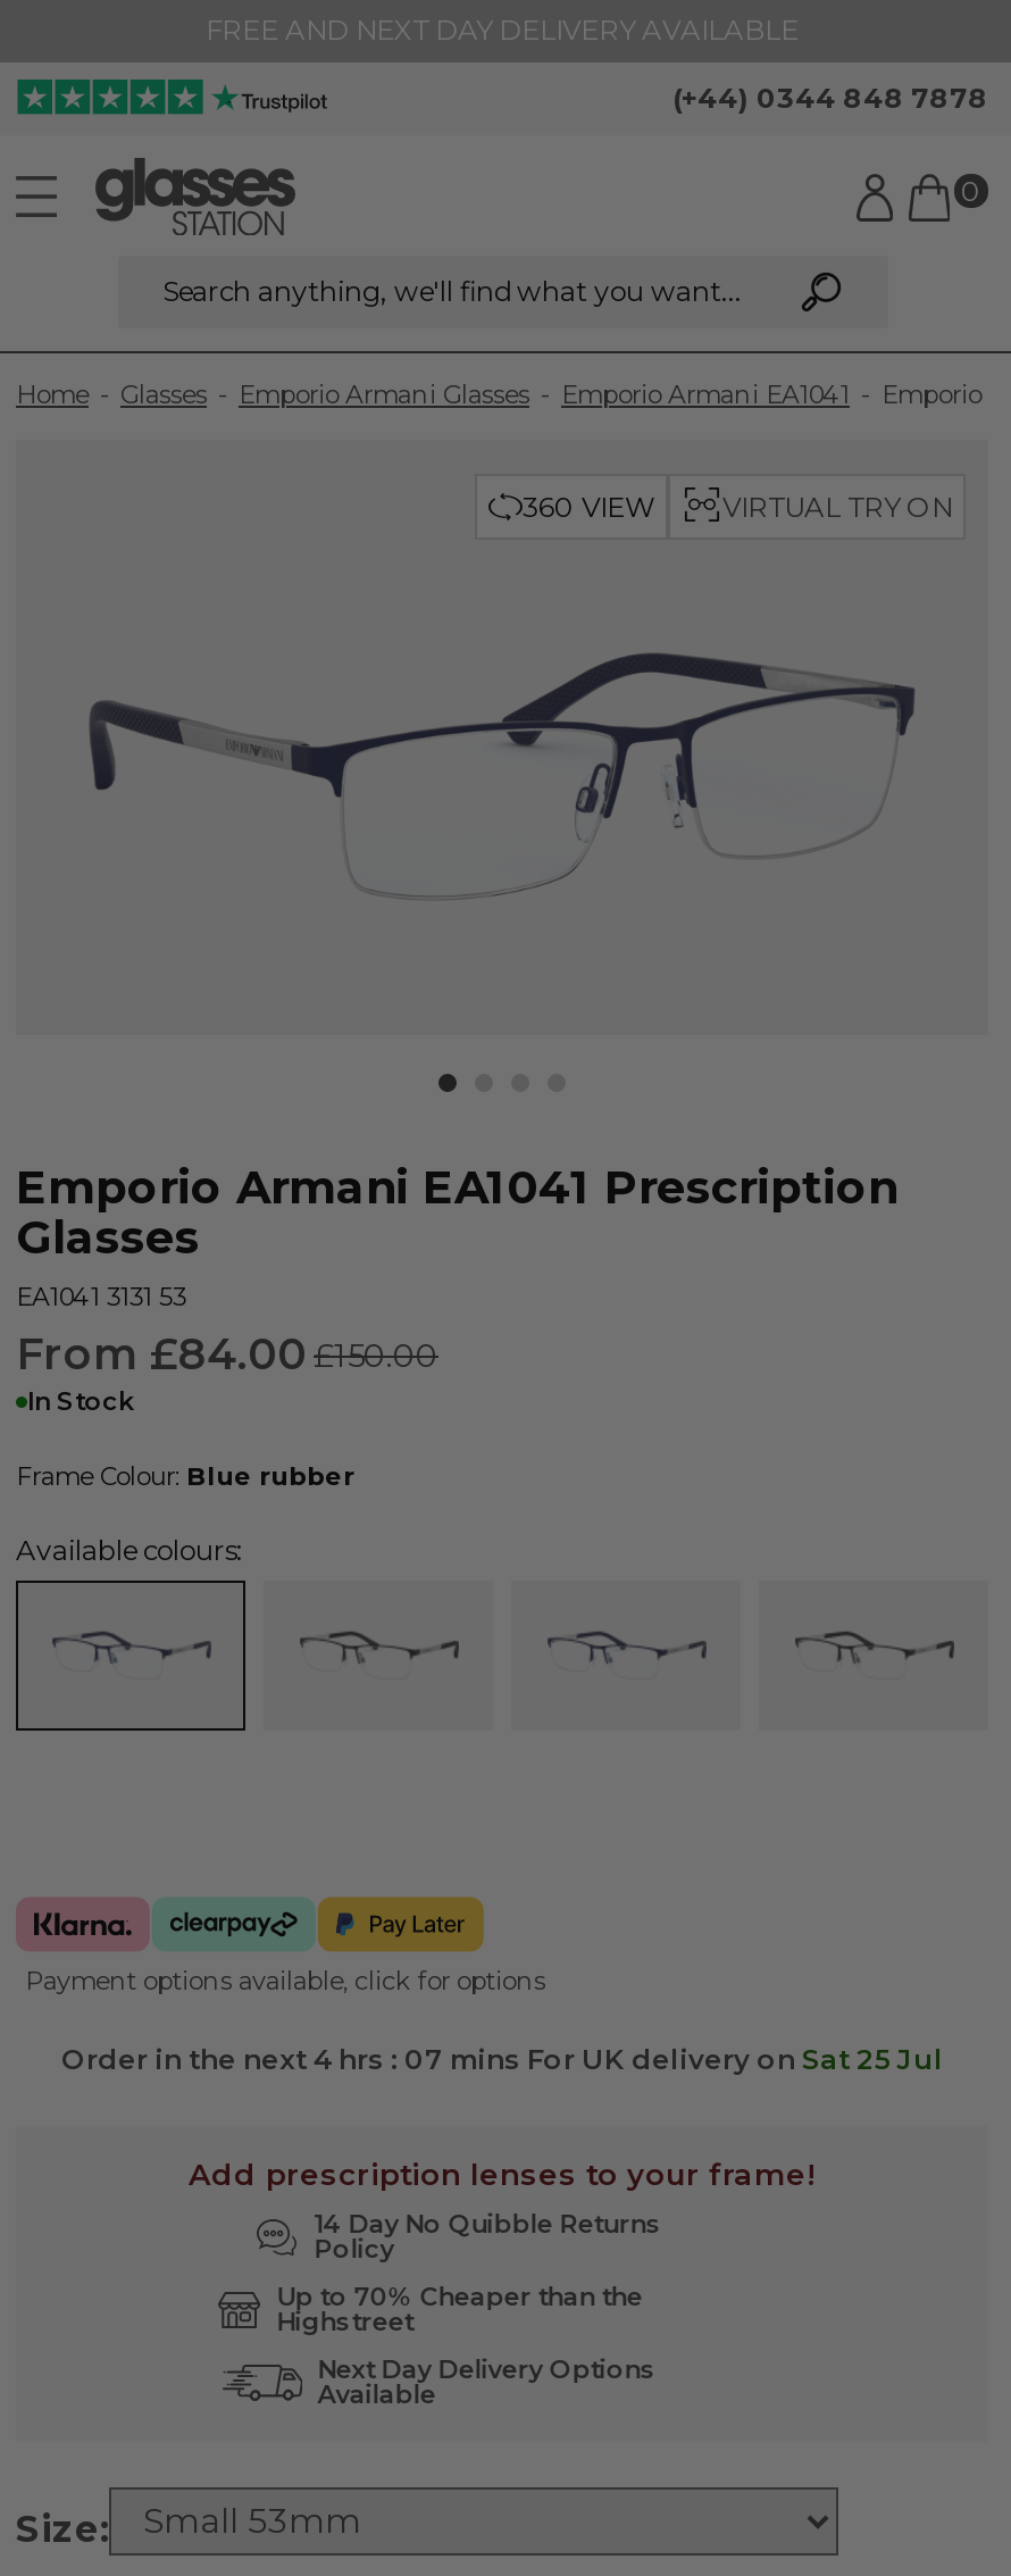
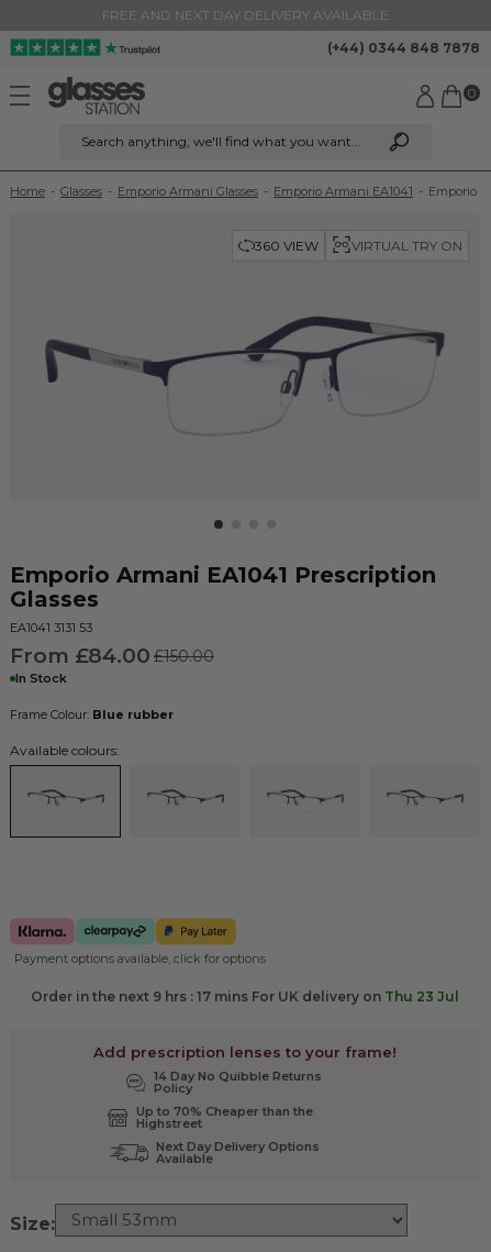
[61,2041,943,2076] Order in the next 4 hrs : 07 mins For UK delivery on Sat 25 Jul -> [31,988,459,1004] Order in the next 9 hrs : 17 mins For UK delivery on Thu 23 Jul

